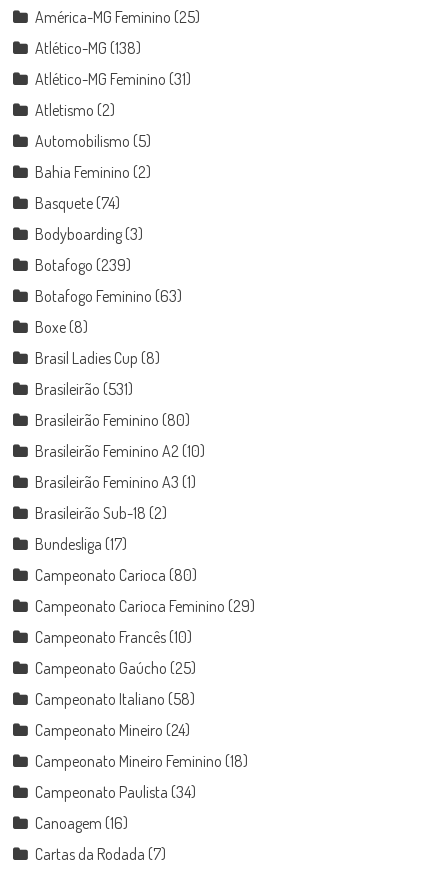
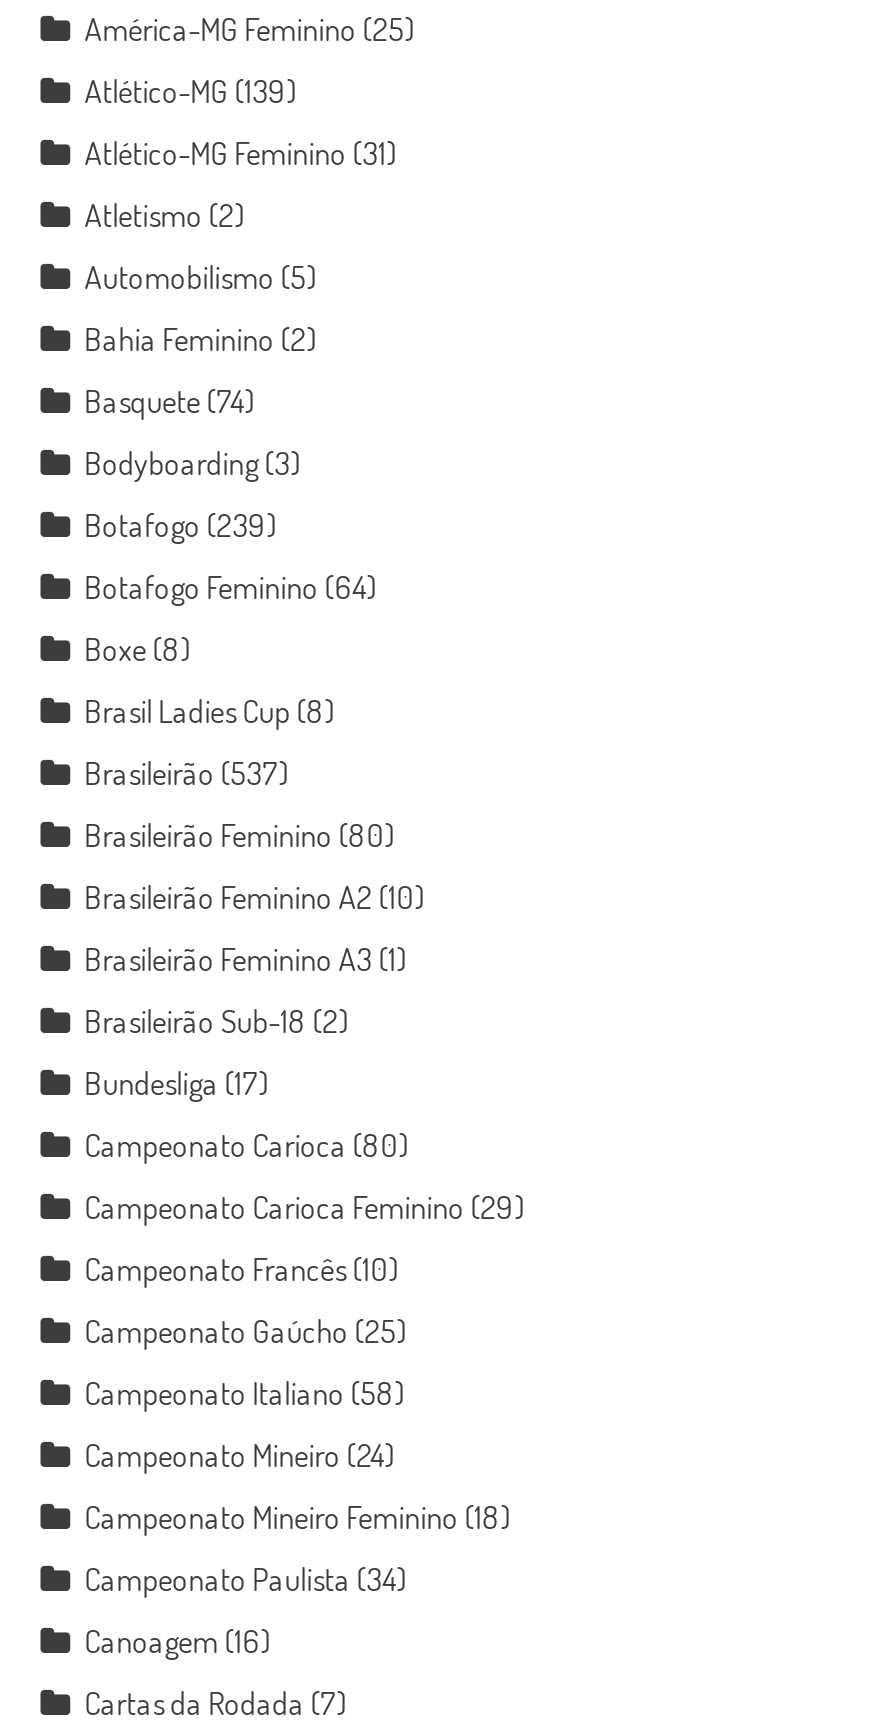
[35,38,141,58] Atlético-MG (138) -> [84,71,296,111] Atlético-MG (139)
[35,286,182,306] Botafogo Feminino (63) -> [84,567,376,607] Botafogo Feminino (64)
[35,379,133,399] Brasileirão (531) -> [84,753,288,793] Brasileirão (537)

